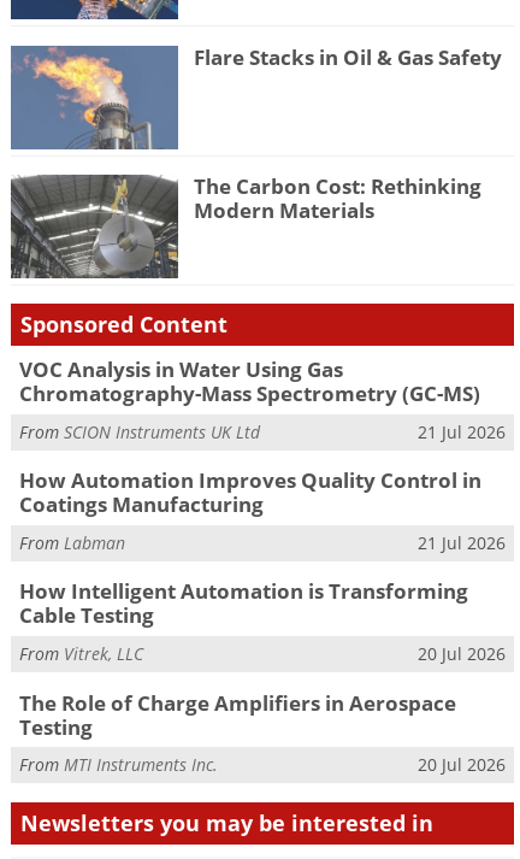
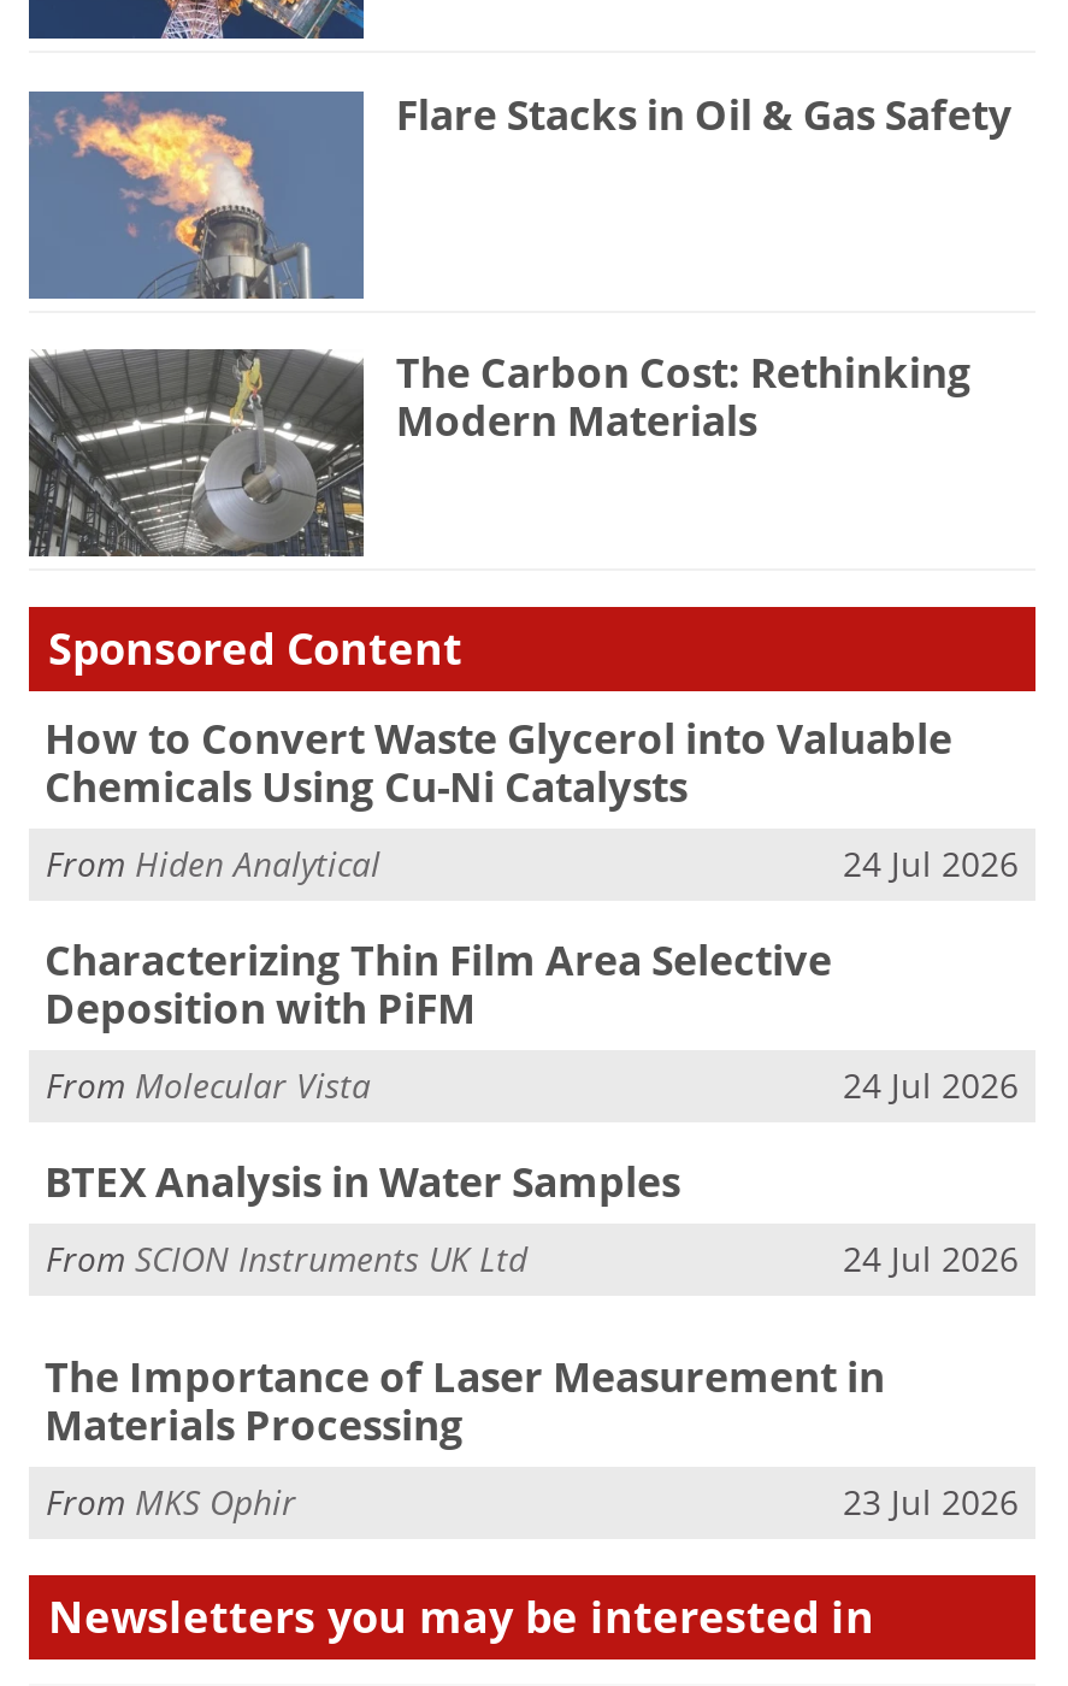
[19,356,480,408] VOC Analysis in Water Using Gas | Chromatography-Mass Spectrometry (GC-MS) -> [45,711,1019,1210] How to Convert Waste Glycerol into Valuable | Chemicals Using Cu-Ni Catalysts | From Hiden Analytical | 24 Jul 2026 | Characterizing Thin Film Area Selective | Deposition with PiFM | From Molecular Vista | 24 Jul 2026 | BTEX Analysis in Water Samples
[19,420,506,776] 21 Jul 2026 | How Automation Improves Quality Control in | Coatings Manufacturing | From Labman | 21 Jul 2026 | How Intelligent Automation is Transforming | Cable Testing | From Vitrek, LLC | 20 Jul 2026 | The Role of Charge Amplifiers in Aerospace | Testing | From MTI Instruments Inc. | 20 Jul 2026 -> [45,1236,1019,1524] 24 Jul 2026 | The Importance of Laser Measurement in | Materials Processing | From MKS Ophir | 23 Jul 2026
moved [19,420,260,443] -> [46,1236,527,1281]: From SCION Instruments UK Ltd

